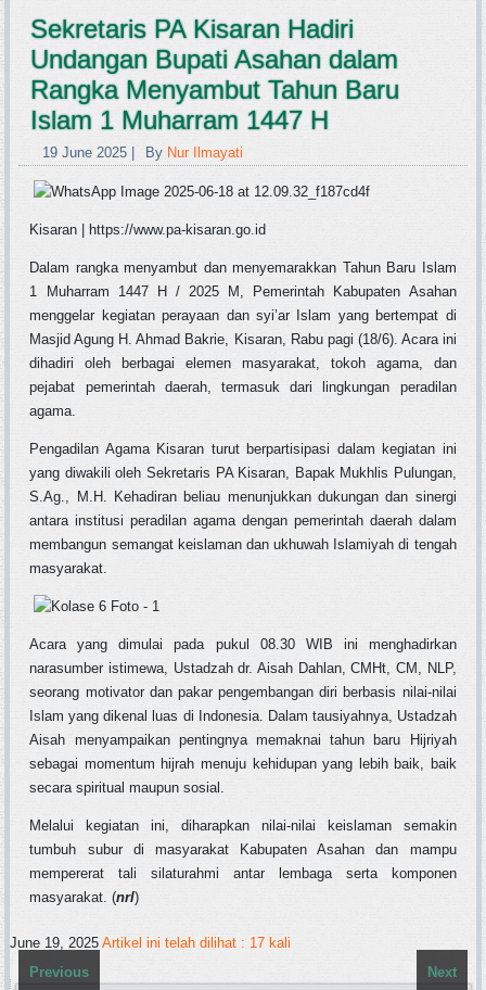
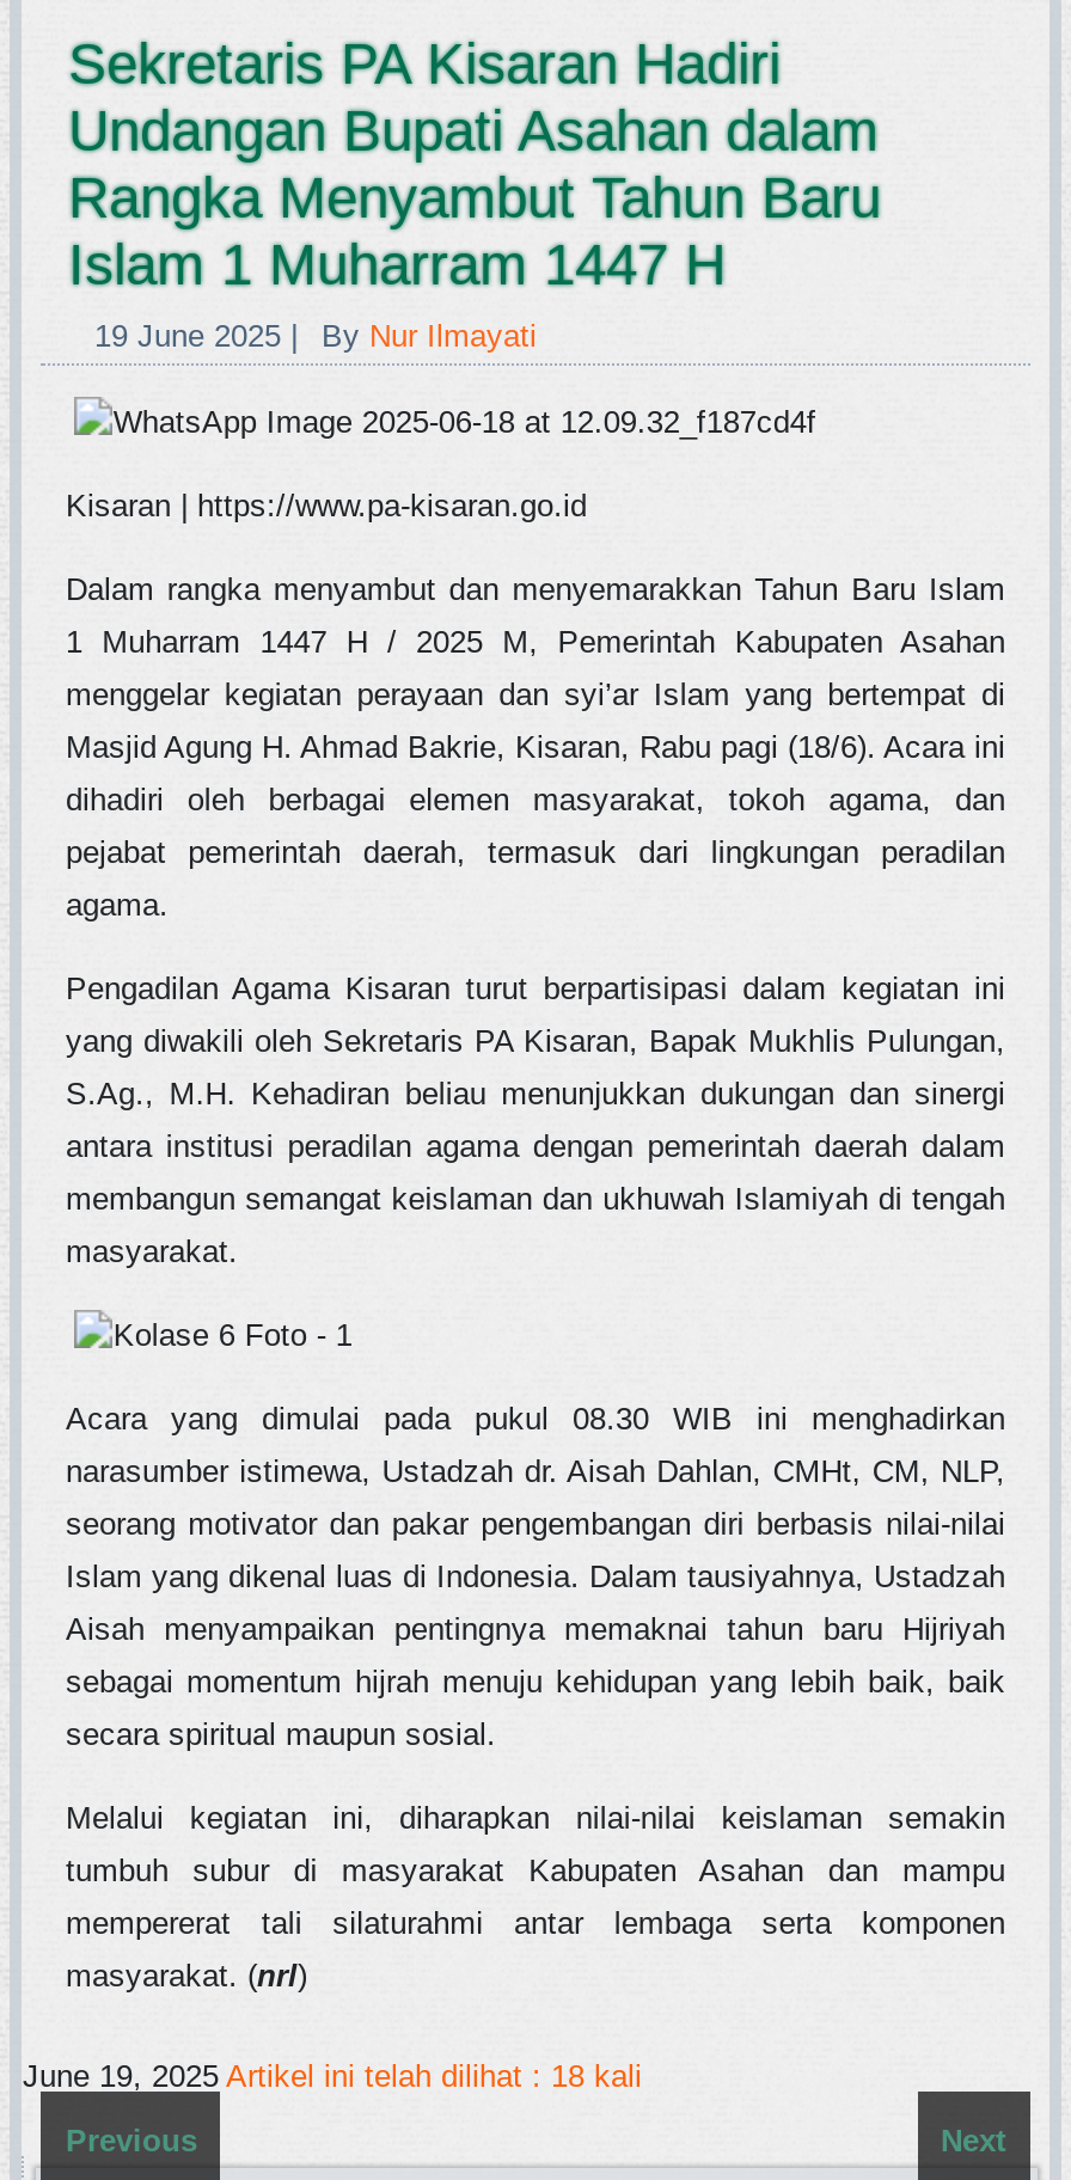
[10,935,291,951] June 19, 2025 Artikel ini telah dilihat : 17 kali -> [23,2058,642,2094] June 19, 2025 Artikel ini telah dilihat : 18 kali

